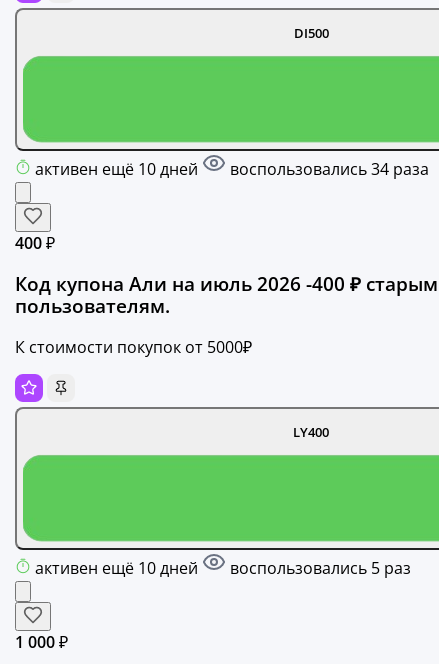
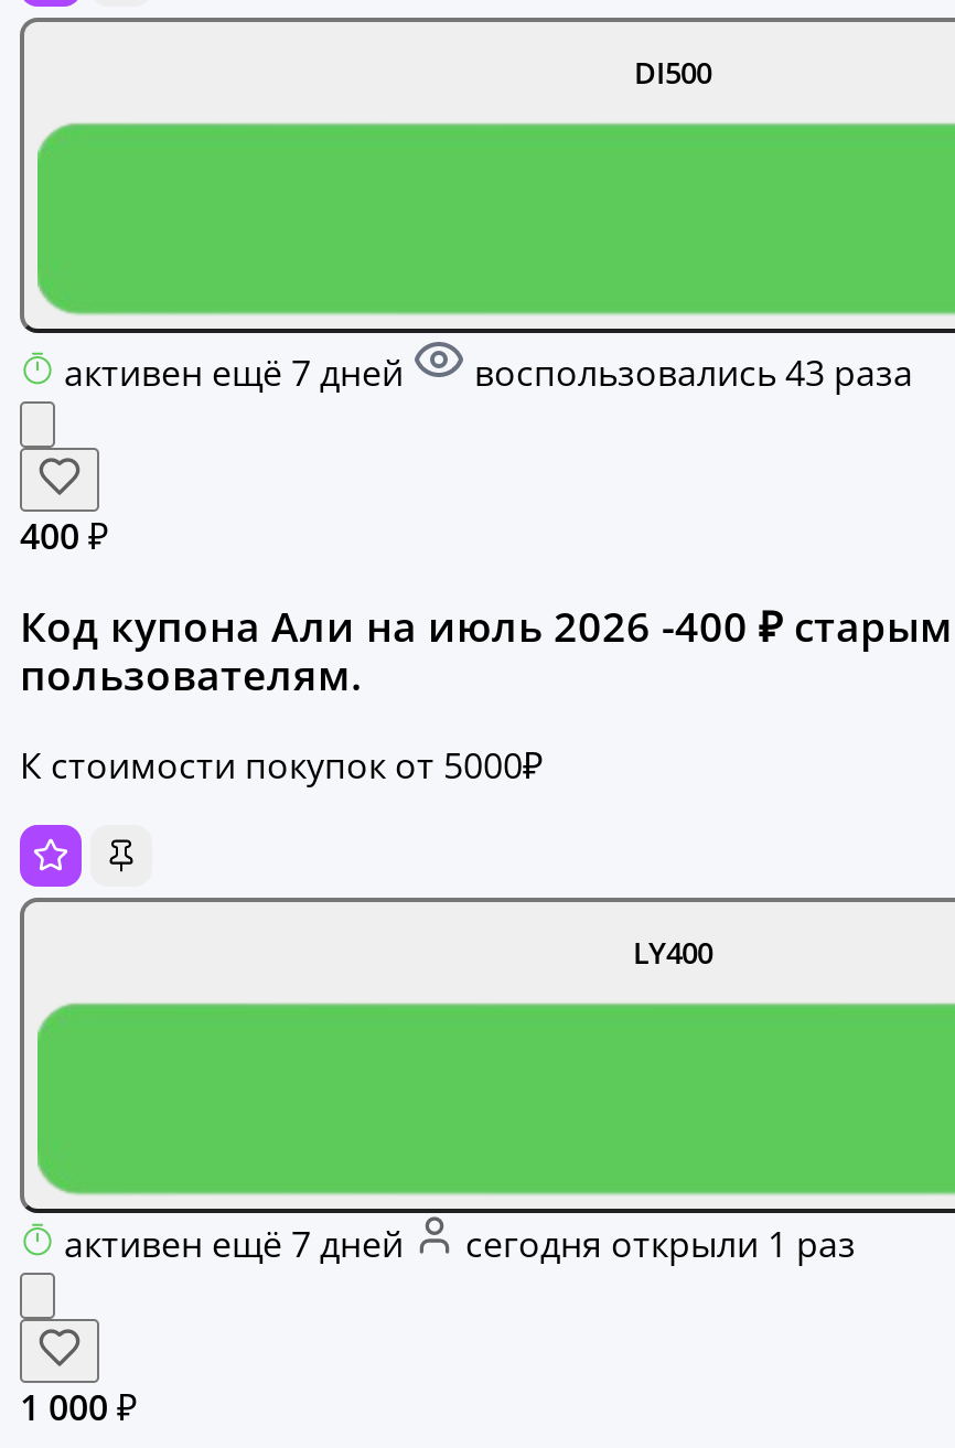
[35,158,202,180] активен ещё 10 дней -> [64,349,412,398] активен ещё 7 дней
[226,158,429,180] воспользовались 34 раза -> [465,349,913,398] воспользовались 43 раза
[35,557,411,579] активен ещё 10 дней | воспользовались 5 раз -> [64,1221,856,1269] активен ещё 7 дней | сегодня открыли 1 раз

